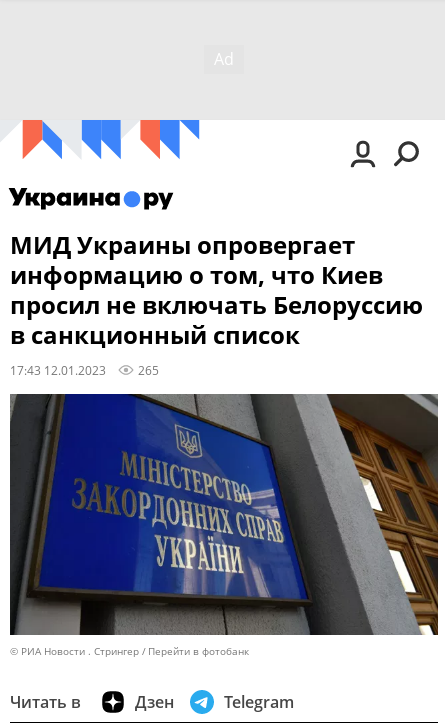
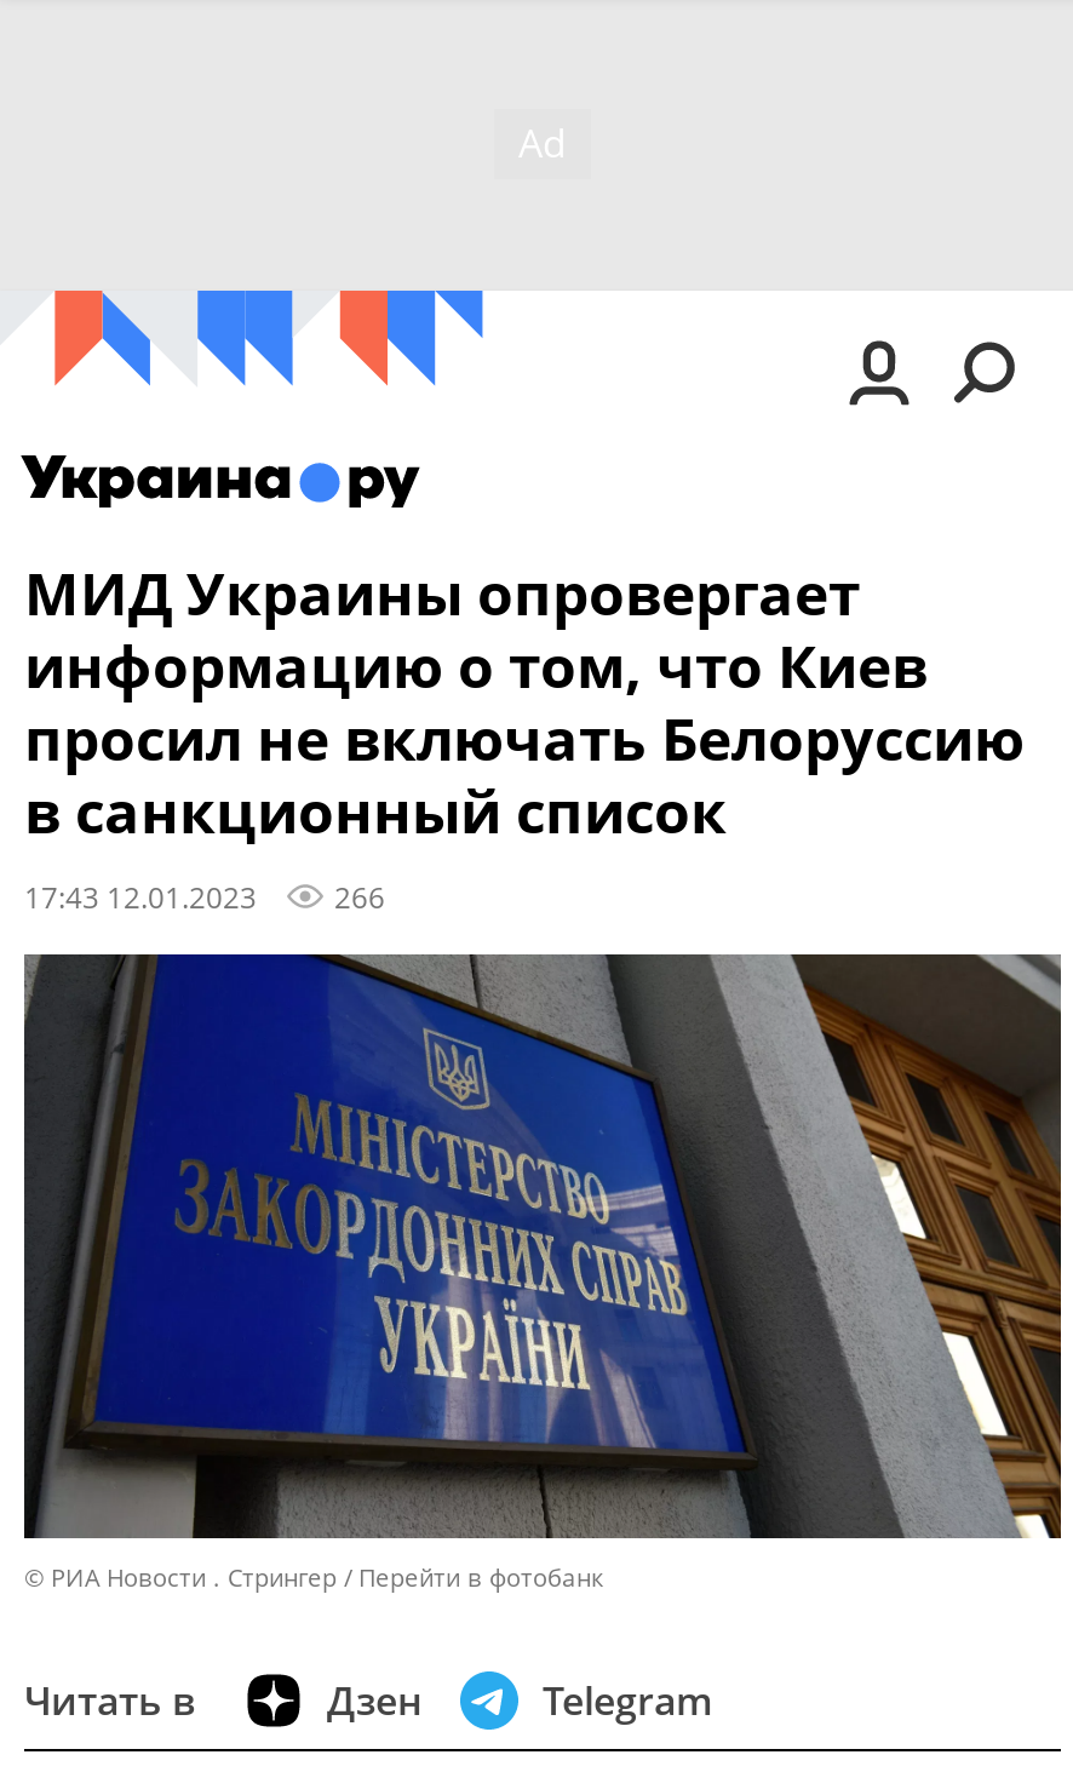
[10,362,159,378] 17:43 12.01.2023 265 -> [24,877,385,916] 17:43 12.01.2023 266

